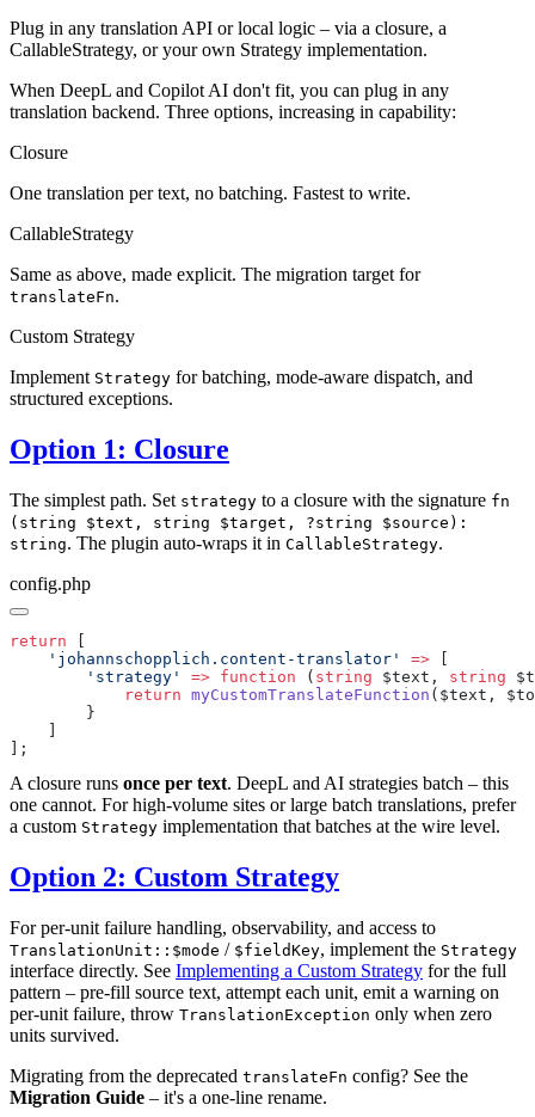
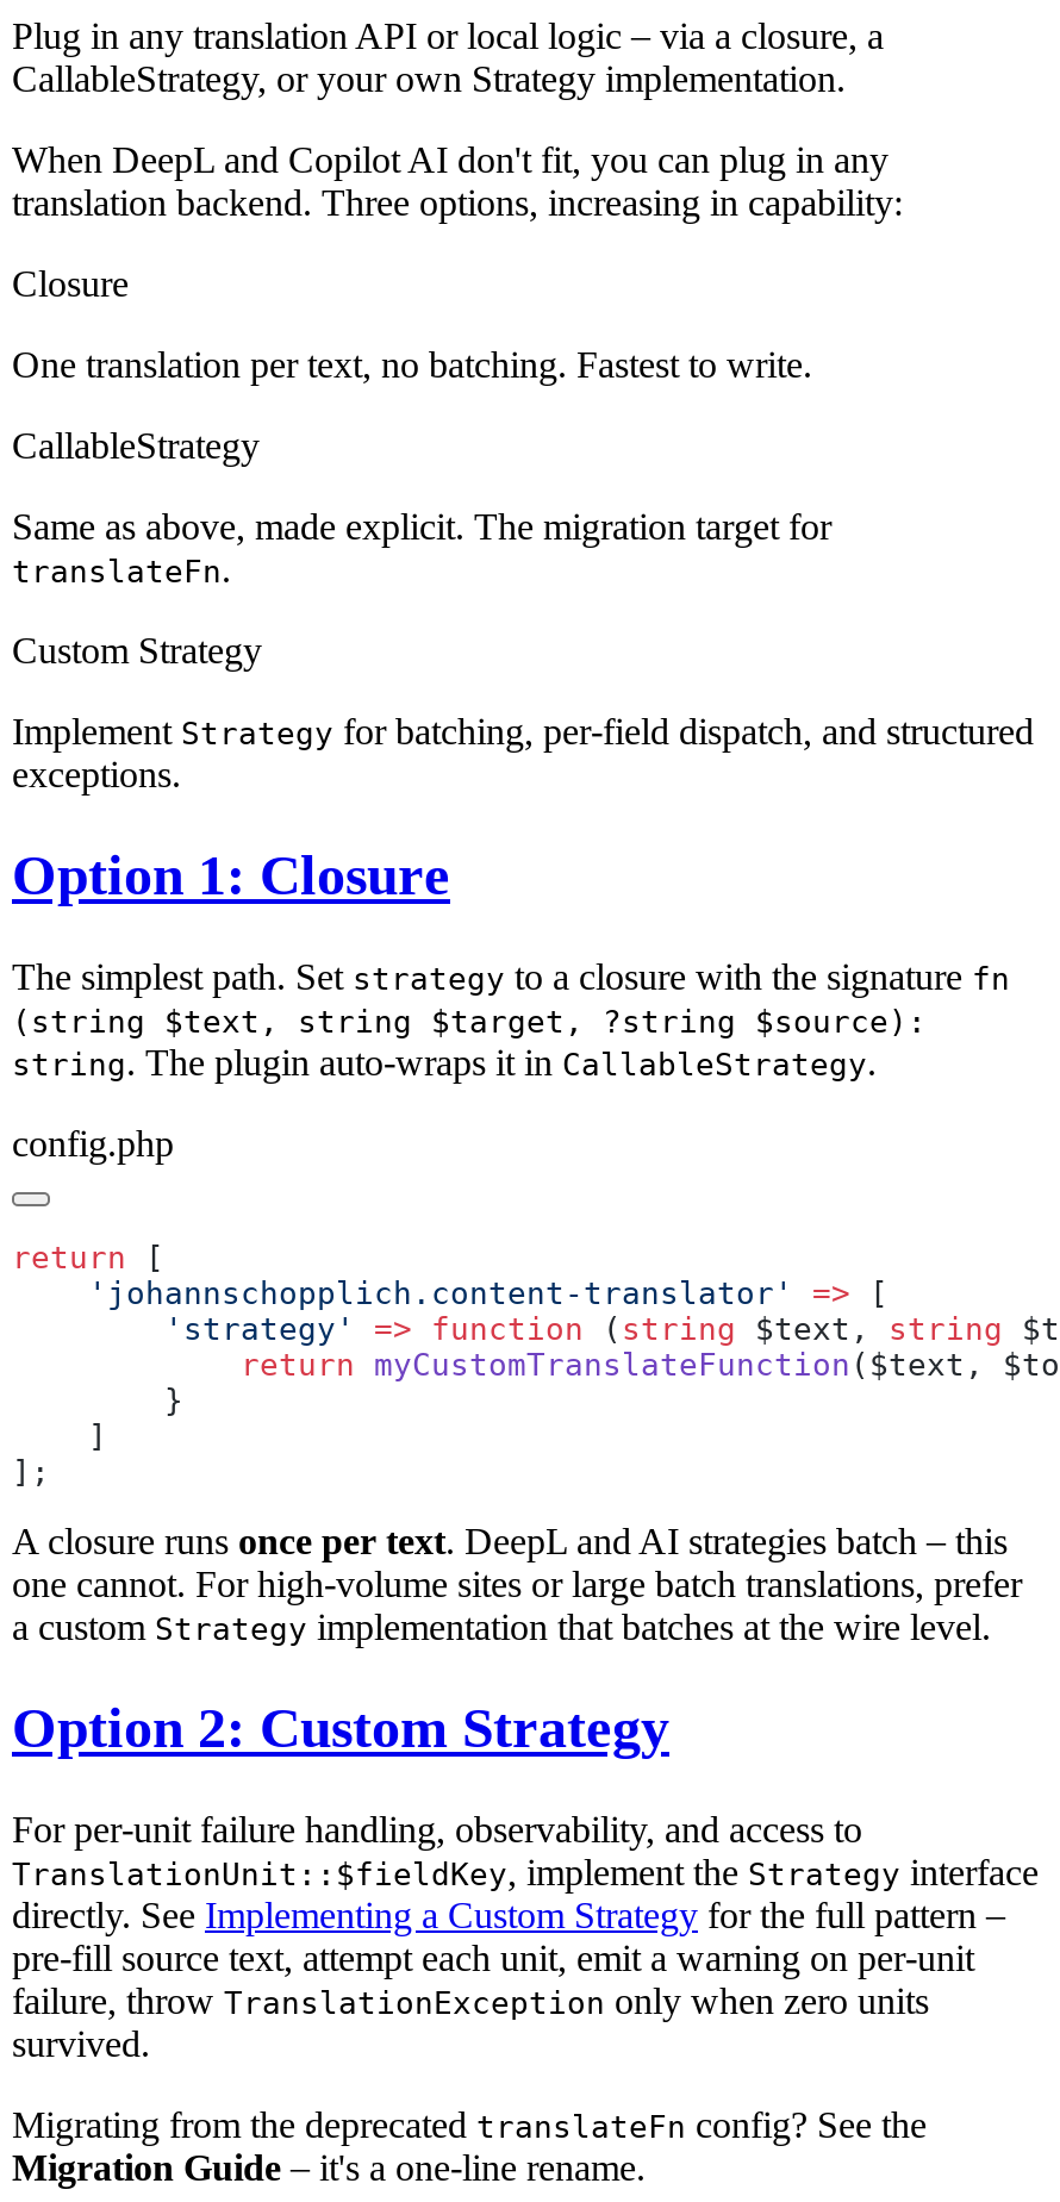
[10,367,473,408] Implement Strategy for batching, mode-aware dispatch, and | structured exceptions. -> [12,711,1034,794] Implement Strategy for batching, per-field dispatch, and structured | exceptions.
[10,938,517,1045] TranslationUnit::$mode / $fieldKey, implement the Strategy | interface directly. See Implementing a Custom Strategy for the full | pattern – pre-fill source text, attempt each unit, emit a warning on | per-unit failure, throw TranslationException only when zero | units survived. -> [12,1851,1039,2063] TranslationUnit::$fieldKey, implement the Strategy interface | directly. See Implementing a Custom Strategy for the full pattern – | pre-fill source text, attempt each unit, emit a warning on per-unit | failure, throw TranslationException only when zero units | survived.

